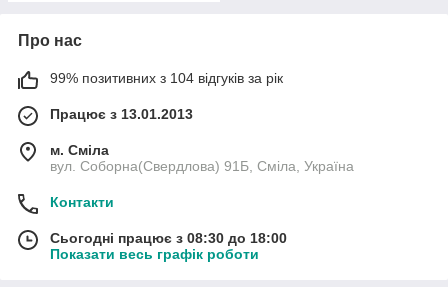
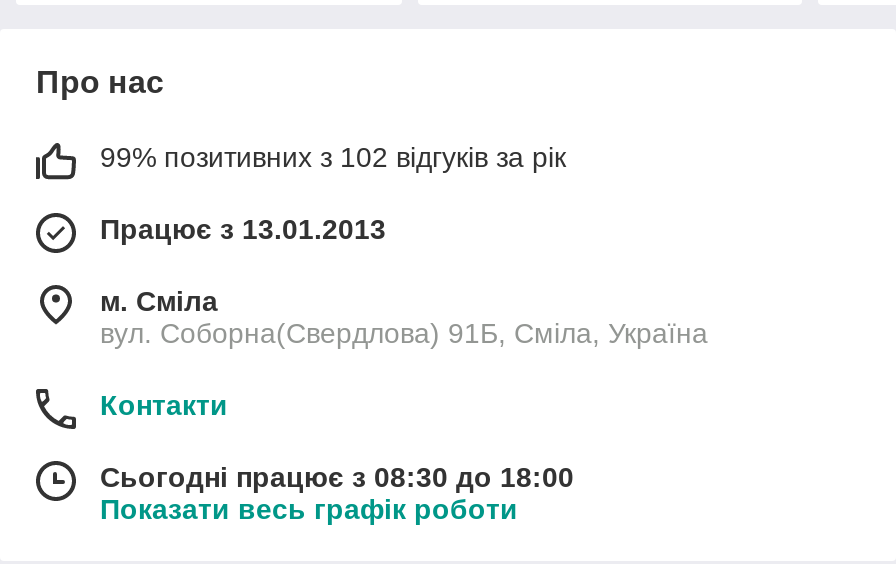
[50,70,283,86] 99% позитивних з 104 відгуків за рік -> [100,141,566,173] 99% позитивних з 102 відгуків за рік

